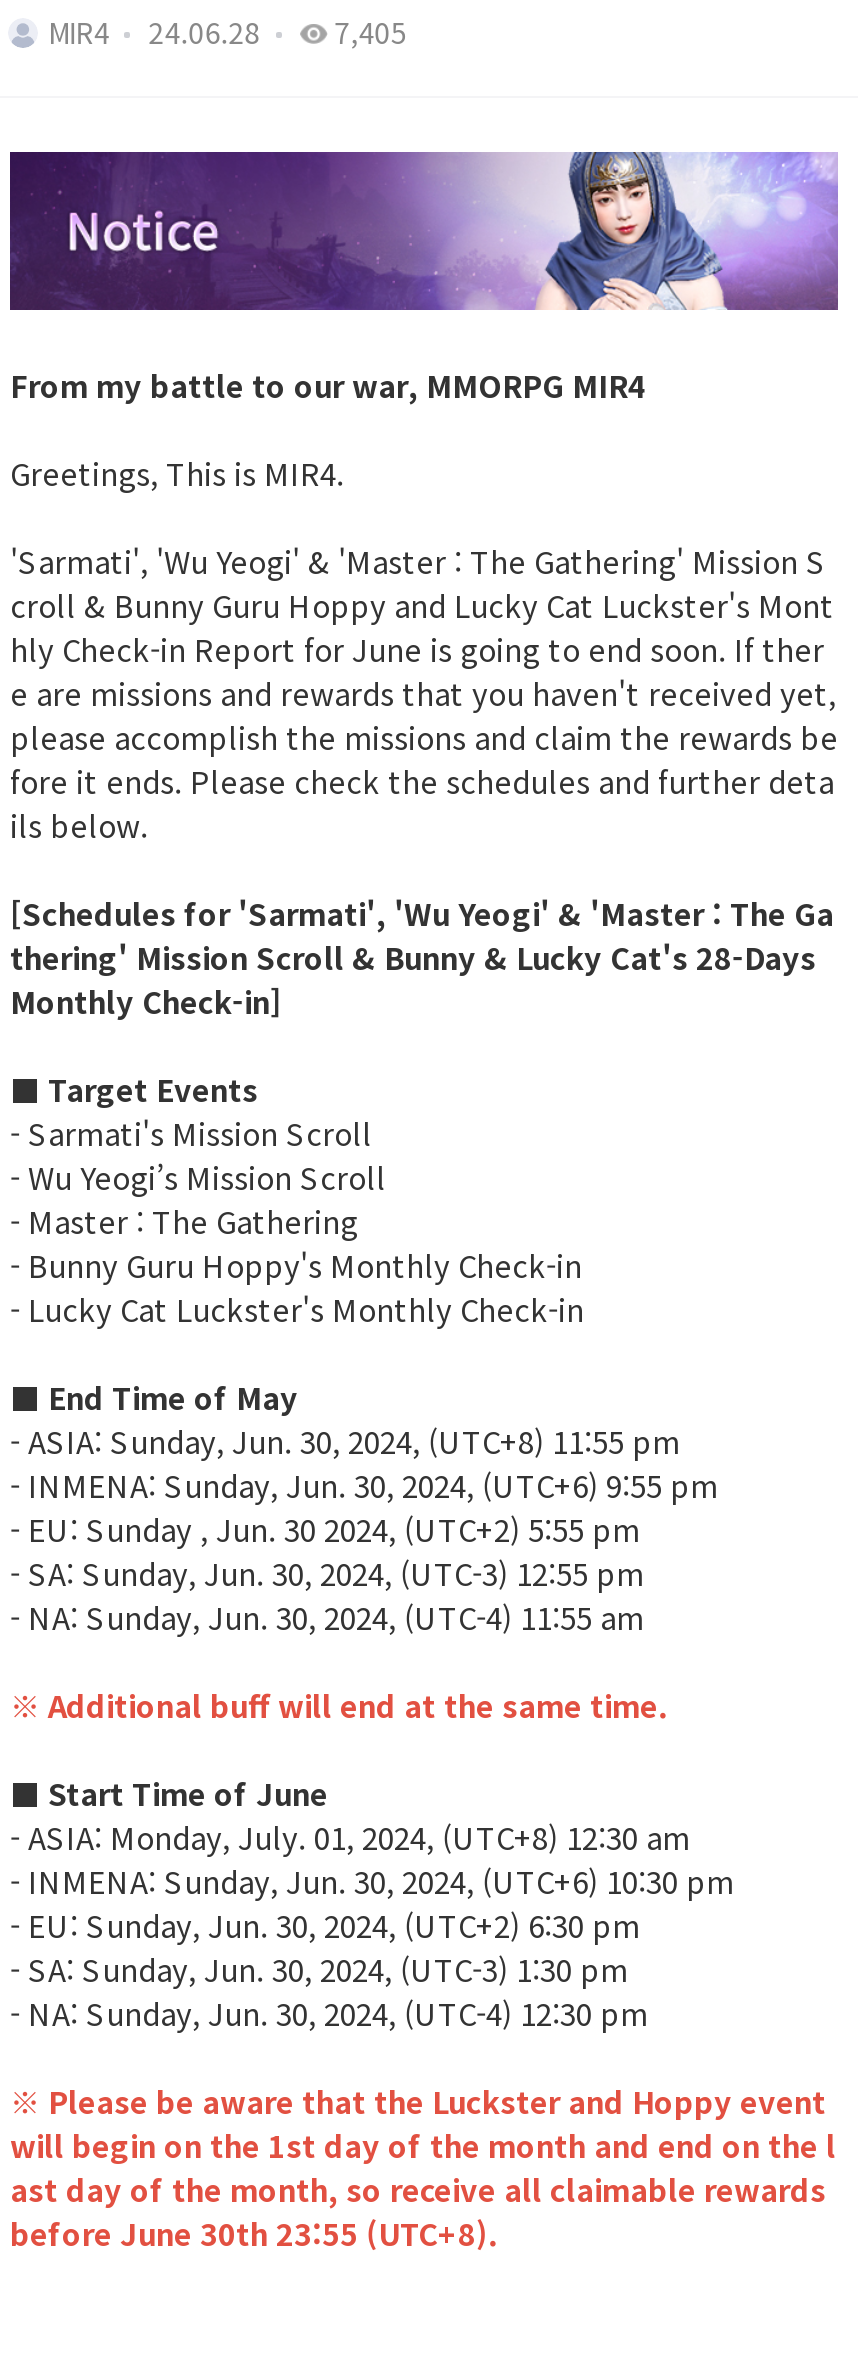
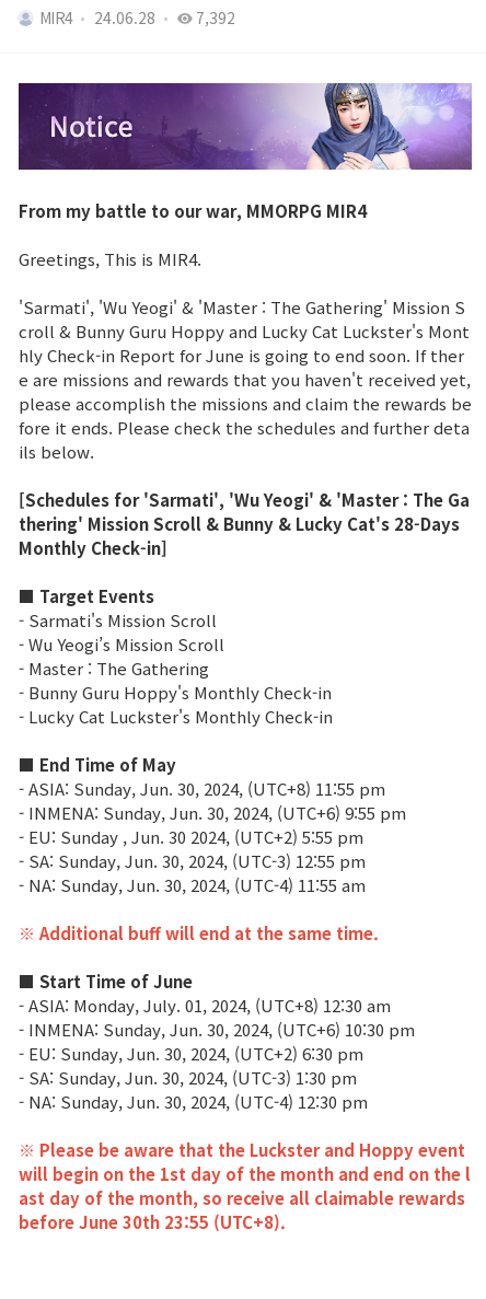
[48,12,406,52] MIR4 24.06.28 7,405 -> [39,7,236,28] MIR4 24.06.28 7,392

